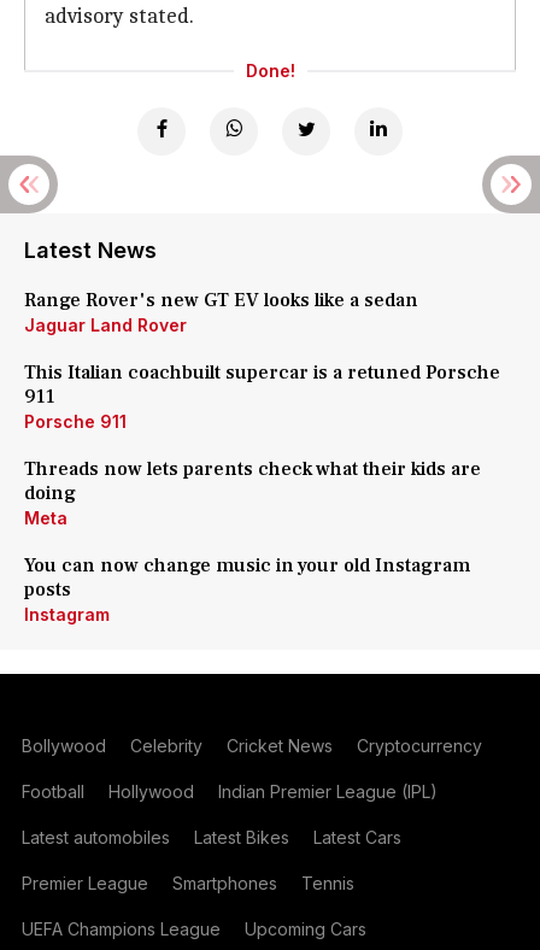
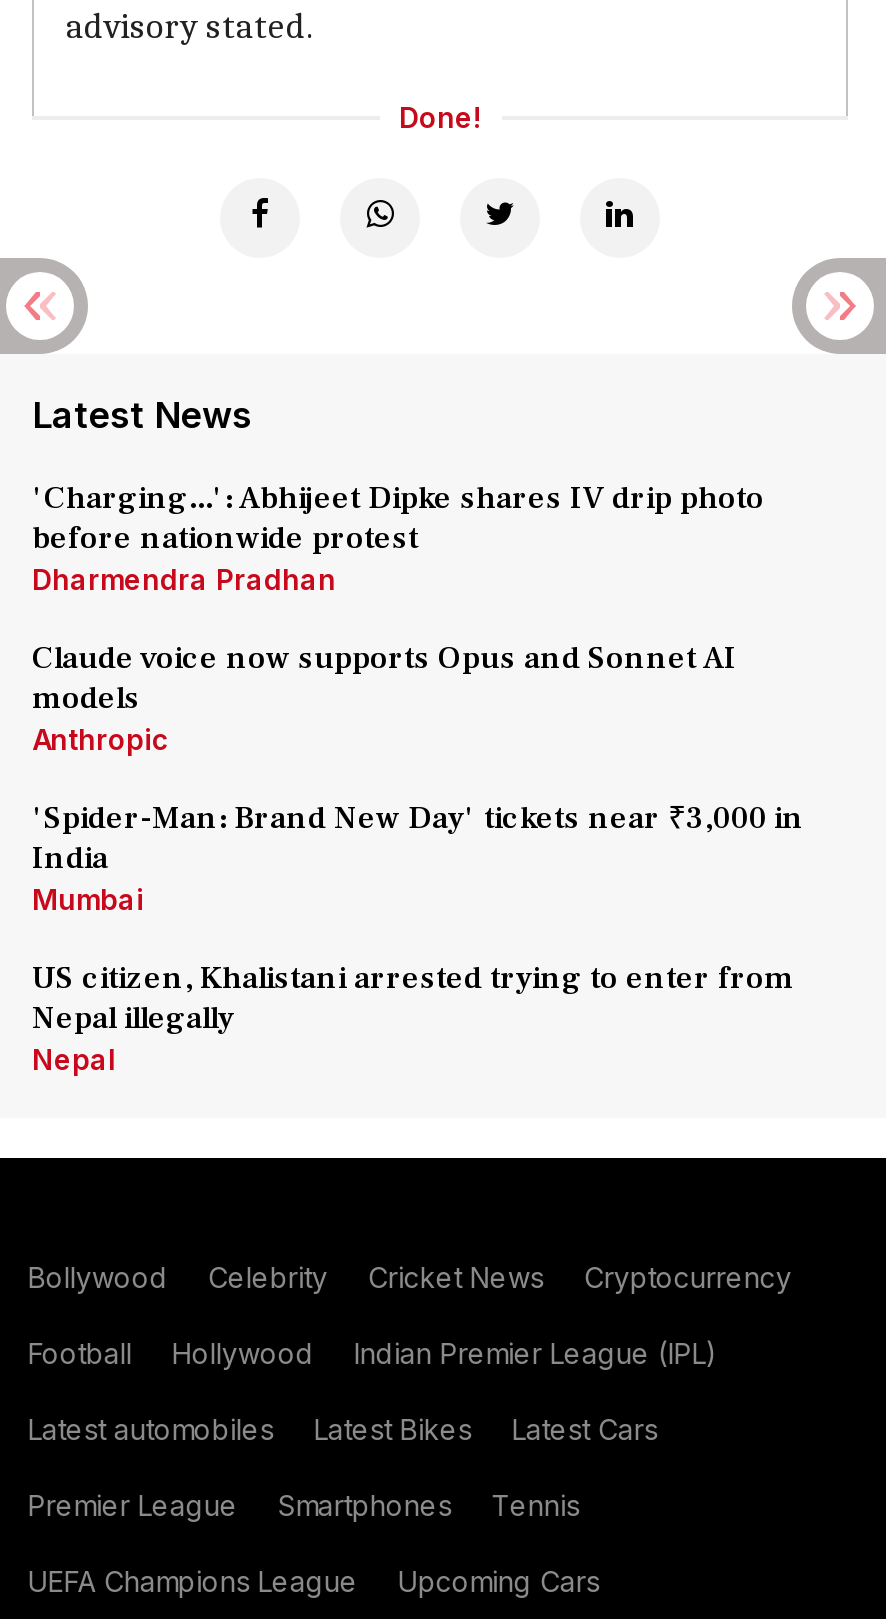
[24,288,418,335] Range Rover's new GT EV looks like a sedan | Jaguar Land Rover -> [32,478,764,596] 'Charging...': Abhijeet Dipke shares IV drip photo | before nationwide protest | Dharmendra Pradhan
[24,360,500,432] This Italian coachbuilt supercar is a retuned Porsche | 911 | Porsche 911 -> [32,638,736,756] Claude voice now supports Opus and Sonnet AI | models | Anthropic
[24,457,481,528] Threads now lets parents check what their kids are | doing | Meta -> [32,798,804,916] 'Spider-Man: Brand New Day' tickets near ₹3,000 in | India | Mumbai
[24,553,470,624] You can now change music in your old Instagram | posts | Instagram -> [32,958,794,1076] US citizen, Khalistani arrested trying to enter from | Nepal illegally | Nepal

